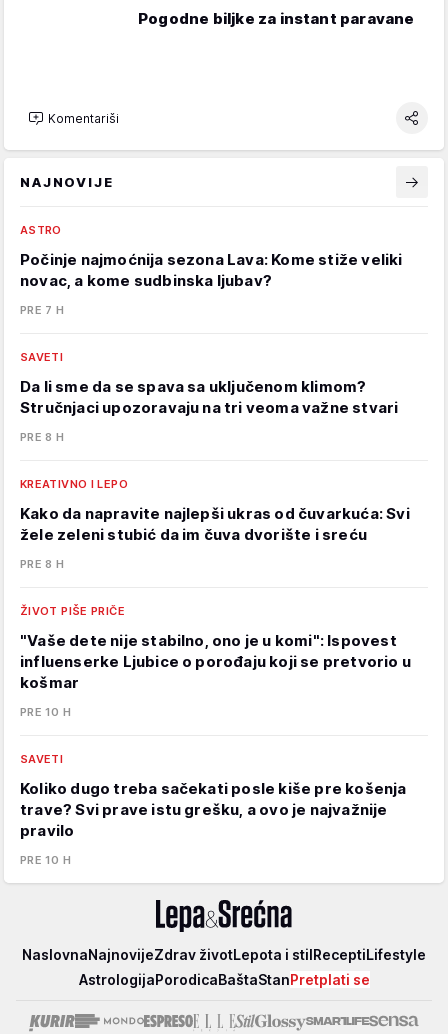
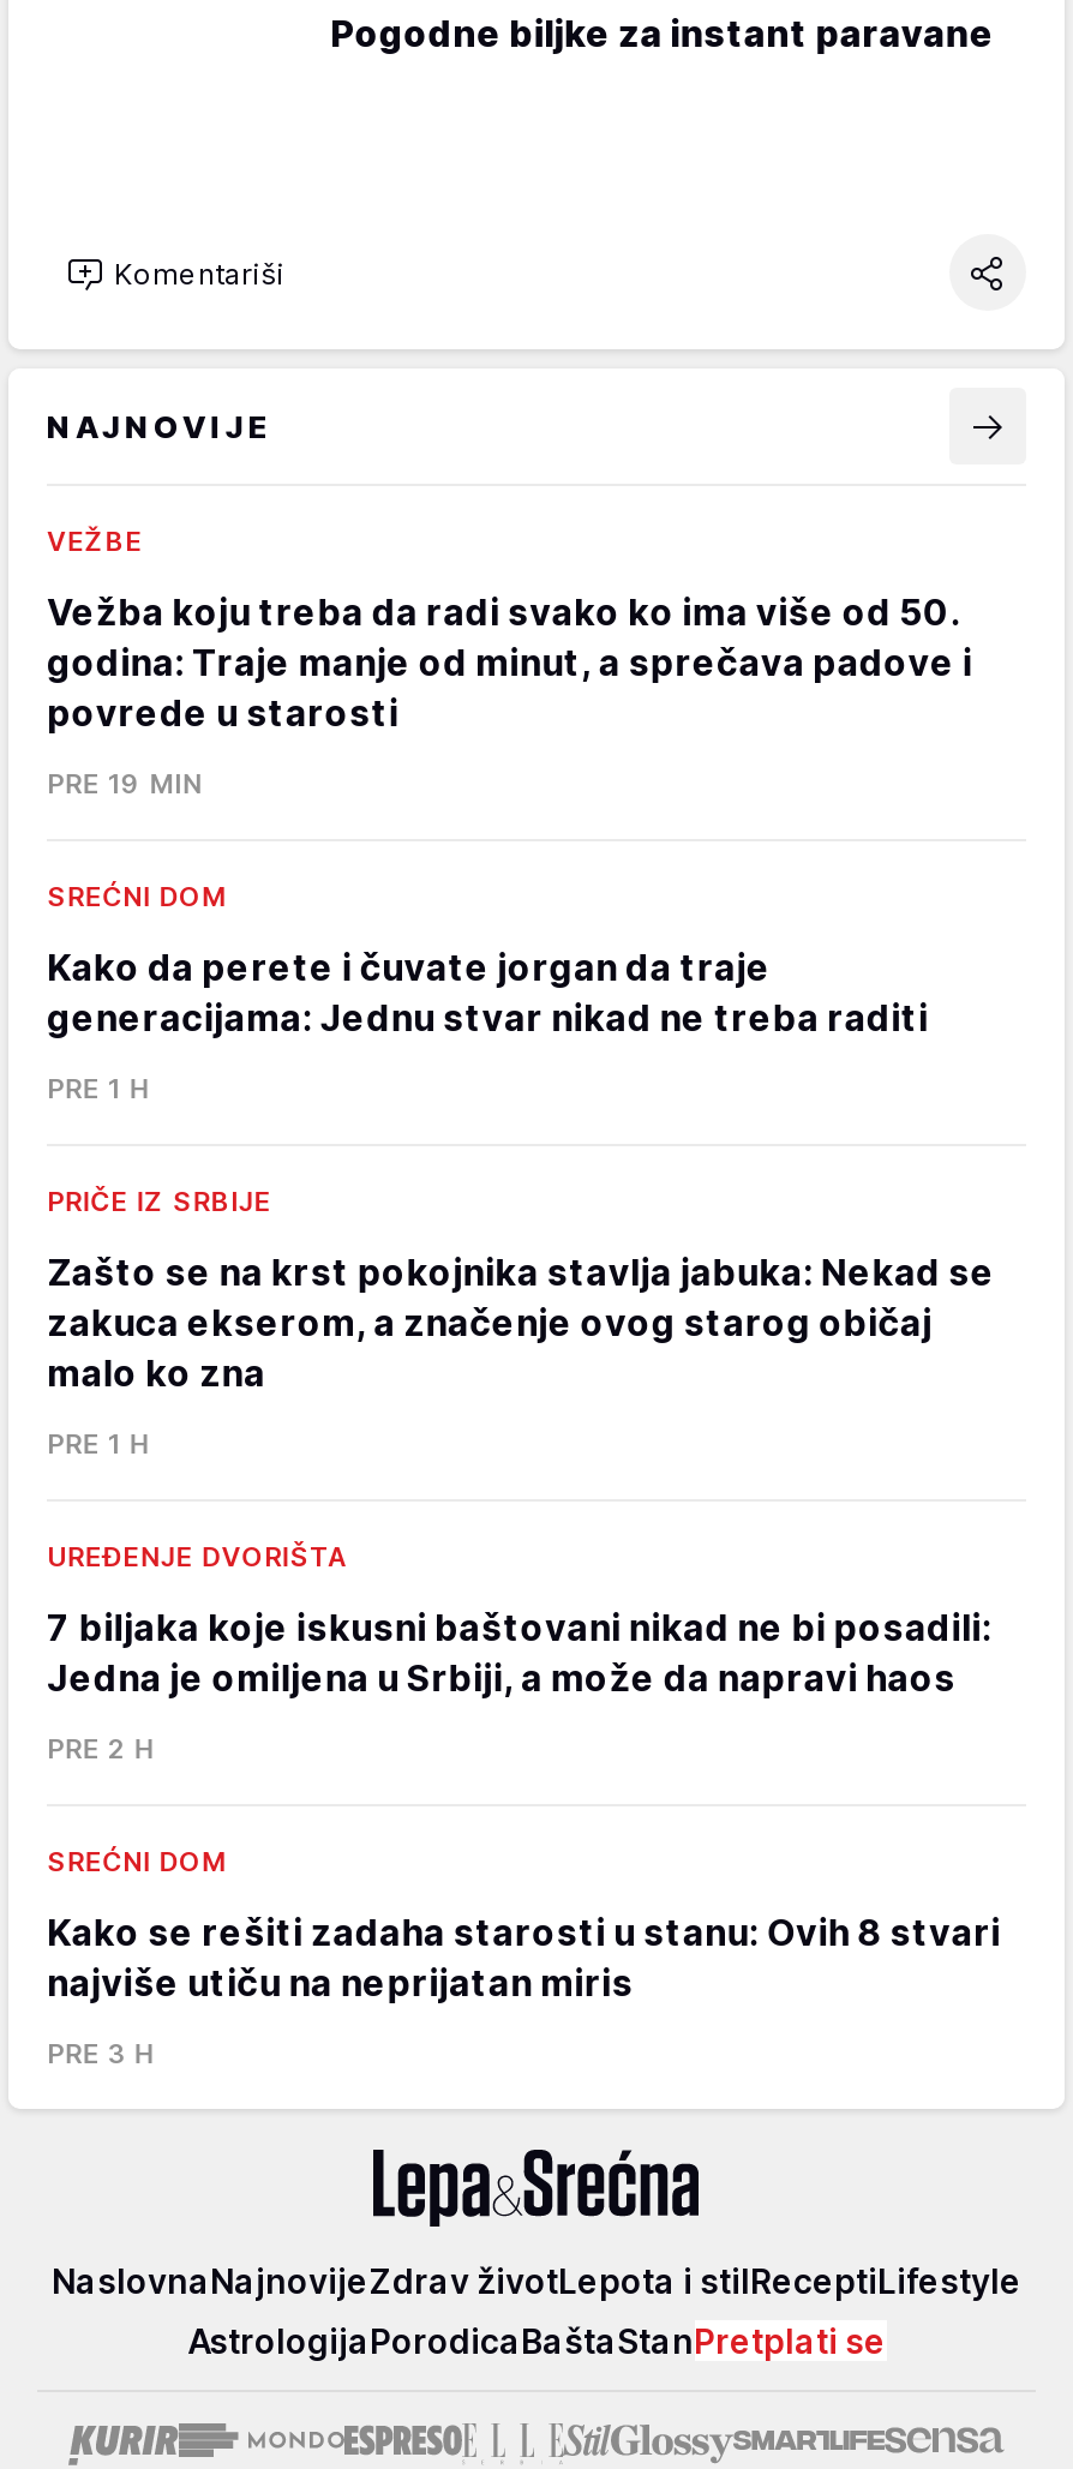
[20,223,62,237] ASTRO -> [47,525,142,558] VEŽBE
[20,250,403,290] Počinje najmoćnija sezona Lava: Kome stiže veliki | novac, a kome sudbinska ljubav? -> [47,589,972,736] Vežba koju treba da radi svako ko ima više od 50. | godina: Traje manje od minut, a sprečava padove i | povrede u starosti
[20,303,65,317] PRE 7 H -> [47,767,202,801] PRE 19 MIN
[20,350,63,364] SAVETI -> [47,880,226,913] SREĆNI DOM
[20,377,398,417] Da li sme da se spava sa uključenom klimom? | Stručnjaci upozoravaju na tri veoma važne stvari -> [47,945,928,1041] Kako da perete i čuvate jorgan da traje | generacijama: Jednu stvar nikad ne treba raditi
[20,430,65,444] PRE 8 H -> [47,1072,149,1105] PRE 1 H
[20,477,128,491] KREATIVNO I LEPO -> [47,1185,271,1218] PRIČE IZ SRBIJE
[20,504,410,544] Kako da napravite najlepši ukras od čuvarkuća: Svi | žele zeleni stubić da im čuva dvorište i sreću -> [47,1250,995,1396] Zašto se na krst pokojnika stavlja jabuka: Nekad se | zakuca ekserom, a značenje ovog starog običaj | malo ko zna
[20,557,65,571] PRE 8 H -> [47,1427,149,1461] PRE 1 H
[20,604,125,618] ŽIVOT PIŠE PRIČE -> [47,1540,348,1574] UREĐENJE DVORIŠTA
[20,631,411,692] "Vaše dete nije stabilno, ono je u komi": Ispovest | influenserke Ljubice o porođaju koji se pretvorio u | košmar -> [47,1605,991,1701] 7 biljaka koje iskusni baštovani nikad ne bi posadili: | Jedna je omiljena u Srbiji, a može da napravi haos
[20,705,71,719] PRE 10 H -> [47,1732,154,1766] PRE 2 H
[20,752,63,766] SAVETI -> [47,1845,226,1878] SREĆNI DOM
[20,779,407,840] Koliko dugo treba sačekati posle kiše pre košenja | trave? Svi prave istu grešku, a ovo je najvažnije | pravilo -> [47,1910,1001,2006] Kako se rešiti zadaha starosti u stanu: Ovih 8 stvari | najviše utiču na neprijatan miris
[20,853,71,867] PRE 10 H -> [47,2037,154,2071] PRE 3 H

